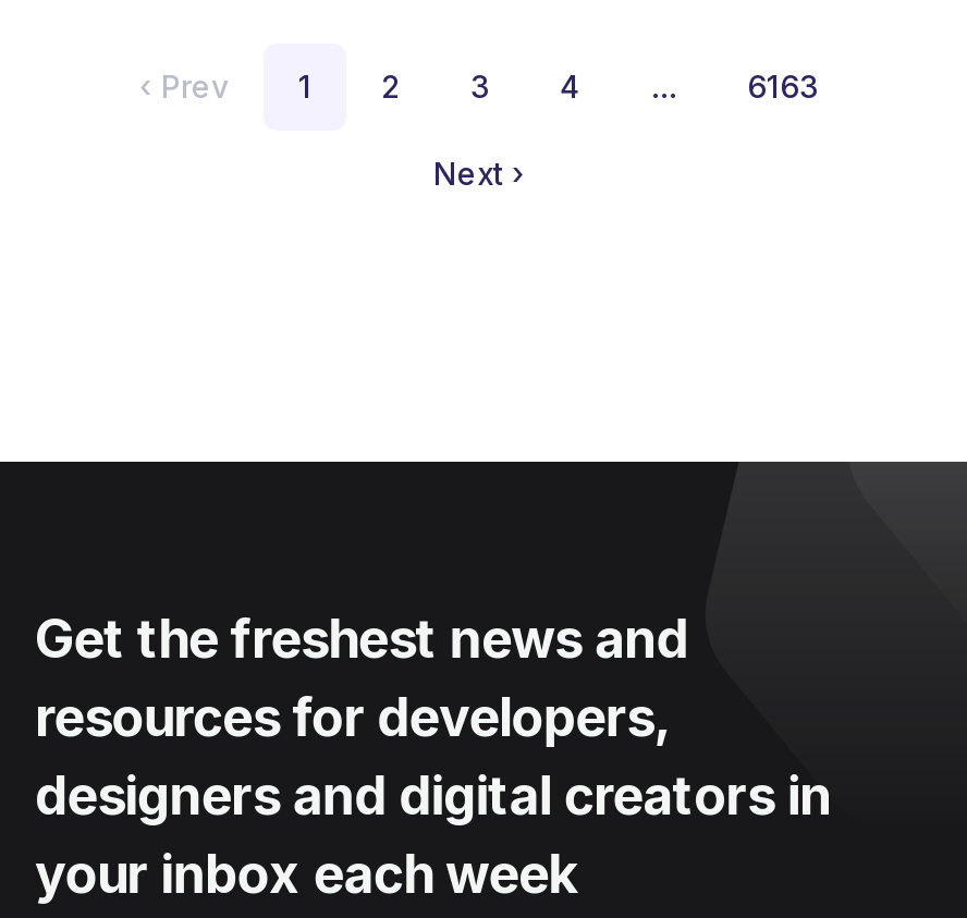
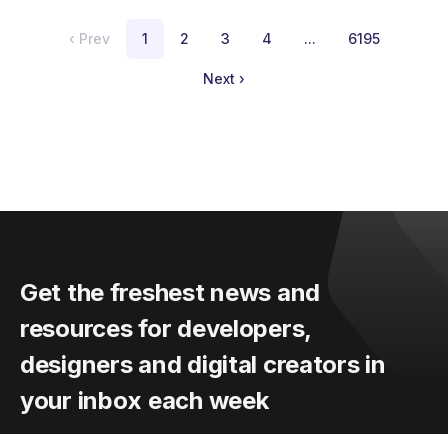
[747,68,819,105] 6163 -> [347,30,379,47] 6195

